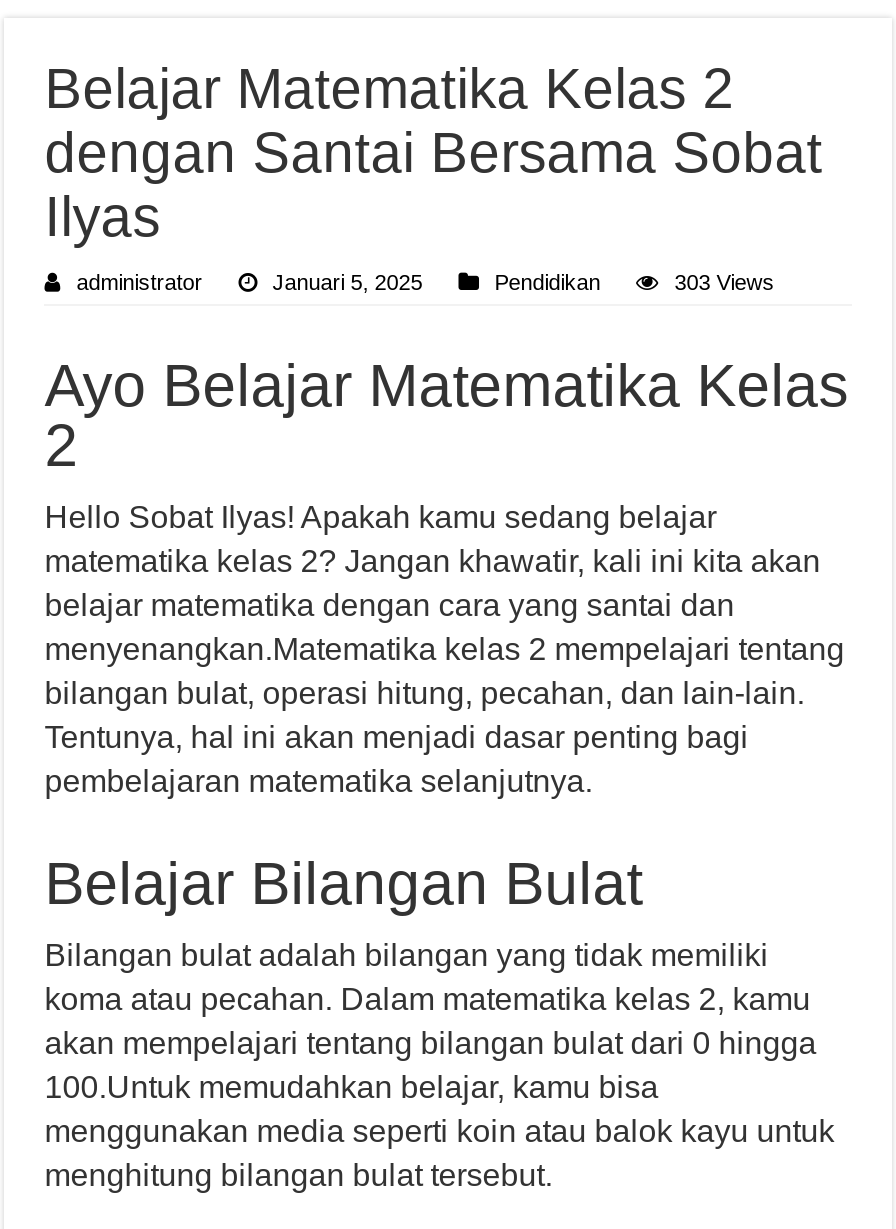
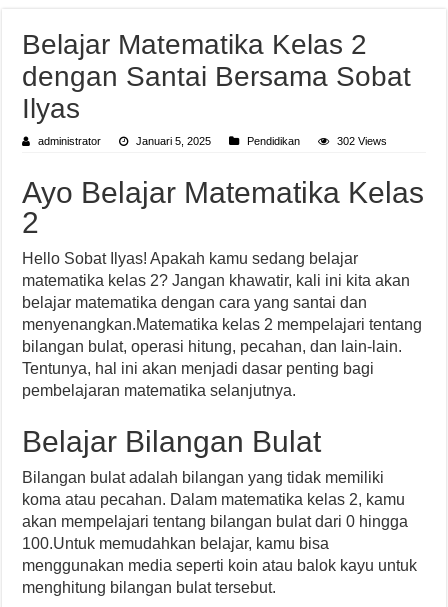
[674,270,774,294] 303 Views -> [337,135,387,147] 302 Views

